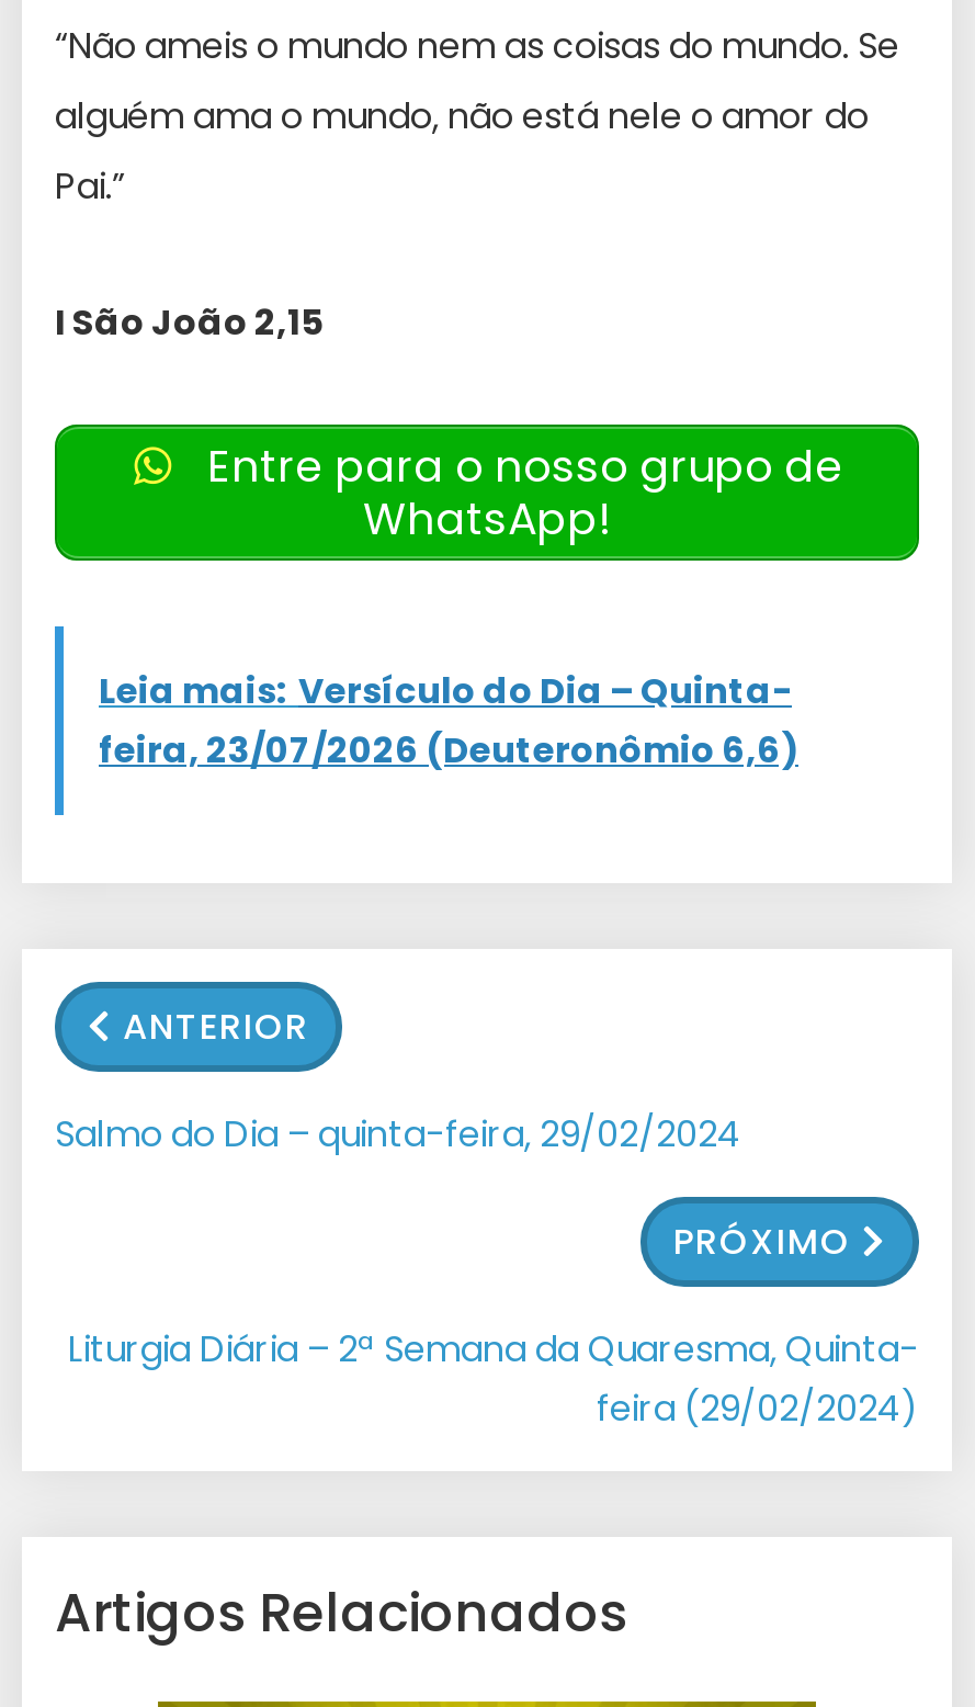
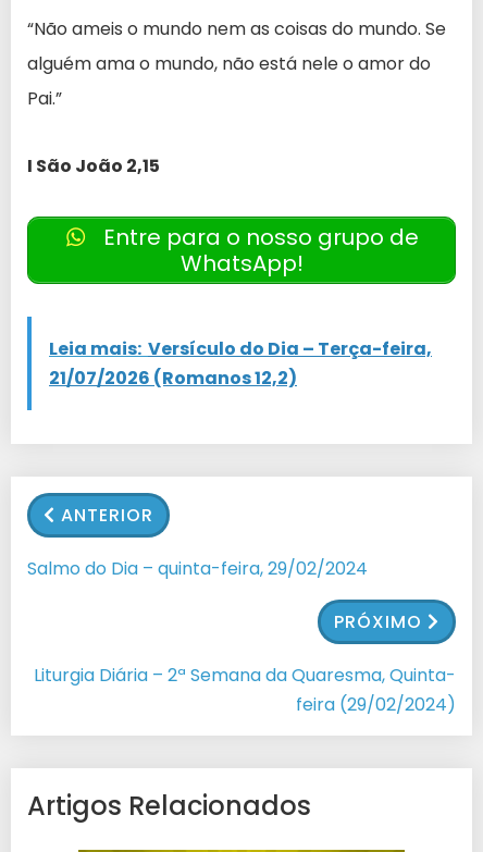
[99,666,798,776] Leia mais: Versículo do Dia – Quinta- | feira, 23/07/2026 (Deuteronômio 6,6) -> [49,336,432,390] Leia mais: Versículo do Dia – Terça-feira, | 21/07/2026 (Romanos 12,2)

